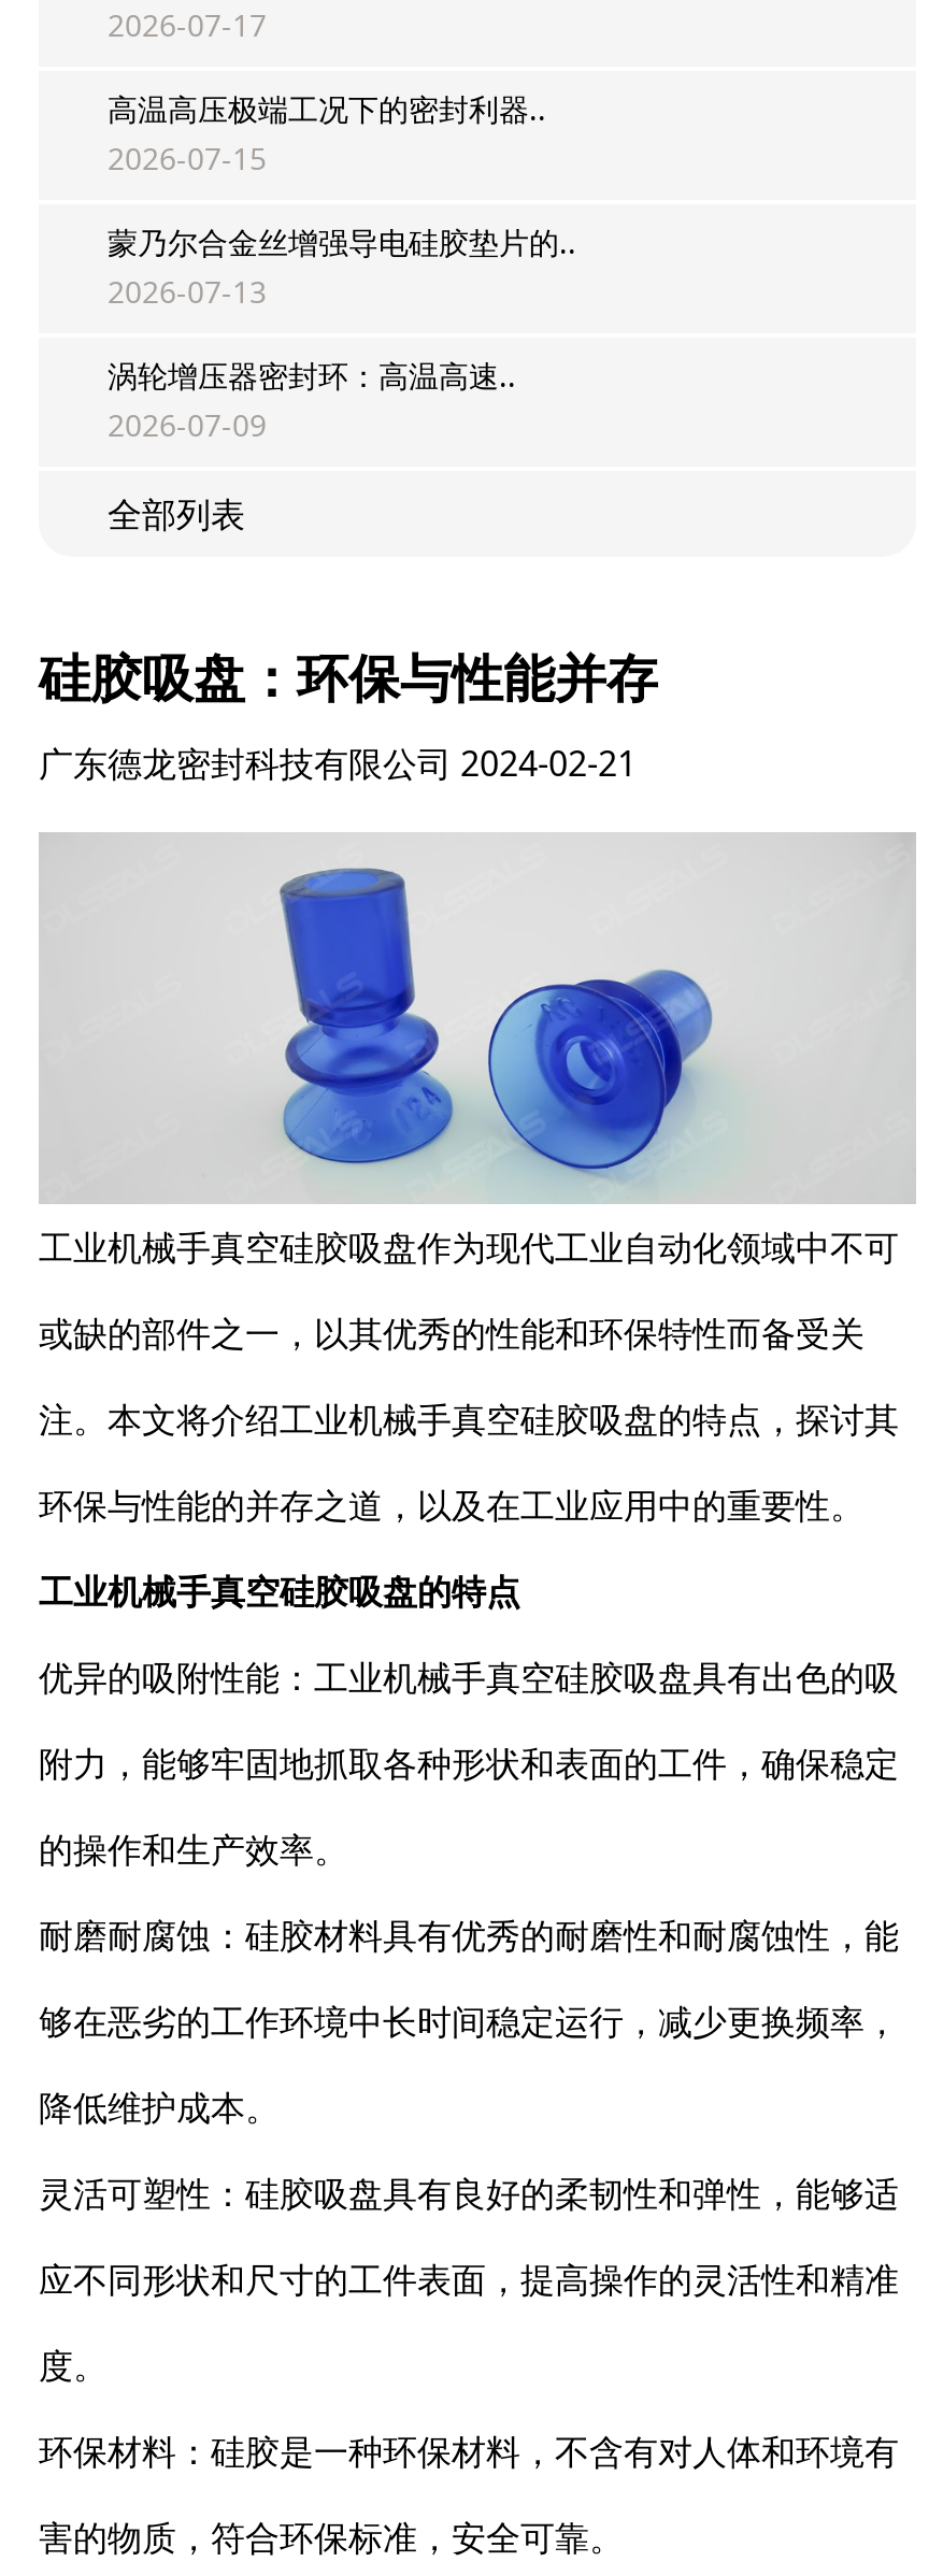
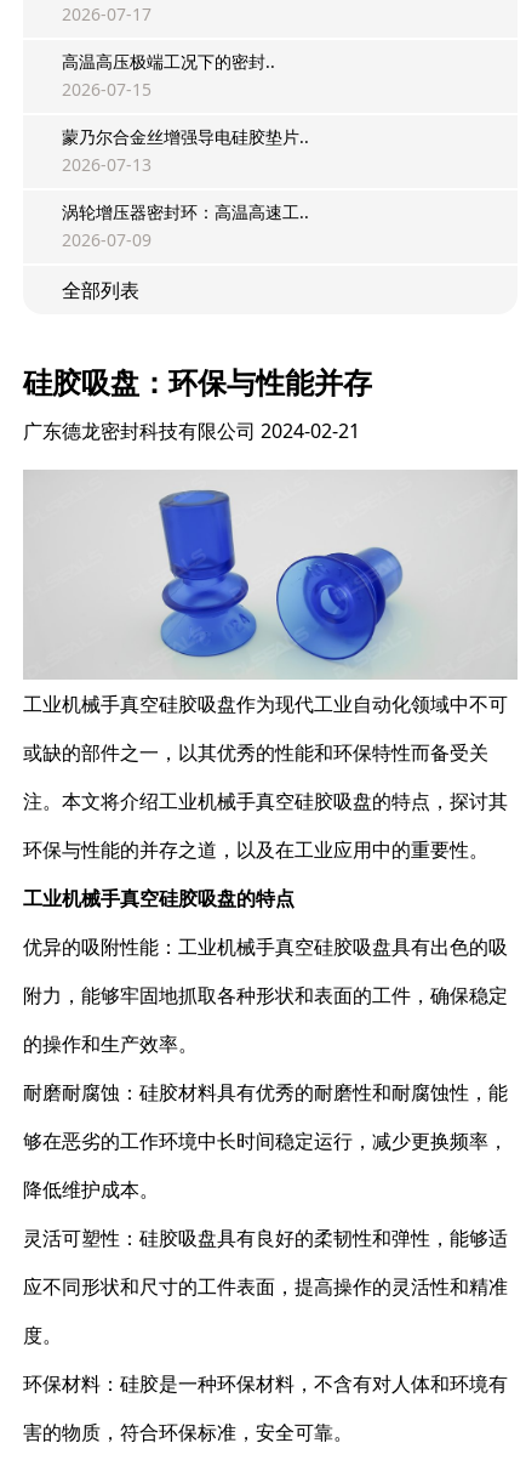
[108,88,546,129] 高温高压极端工况下的密封利器.. -> [62,50,275,73] 高温高压极端工况下的密封..
[108,221,576,262] 蒙乃尔合金丝增强导电硅胶垫片的.. -> [62,125,309,148] 蒙乃尔合金丝增强导电硅胶垫片..
[108,355,516,396] 涡轮增压器密封环：高温高速.. -> [62,200,309,223] 涡轮增压器密封环：高温高速工..

